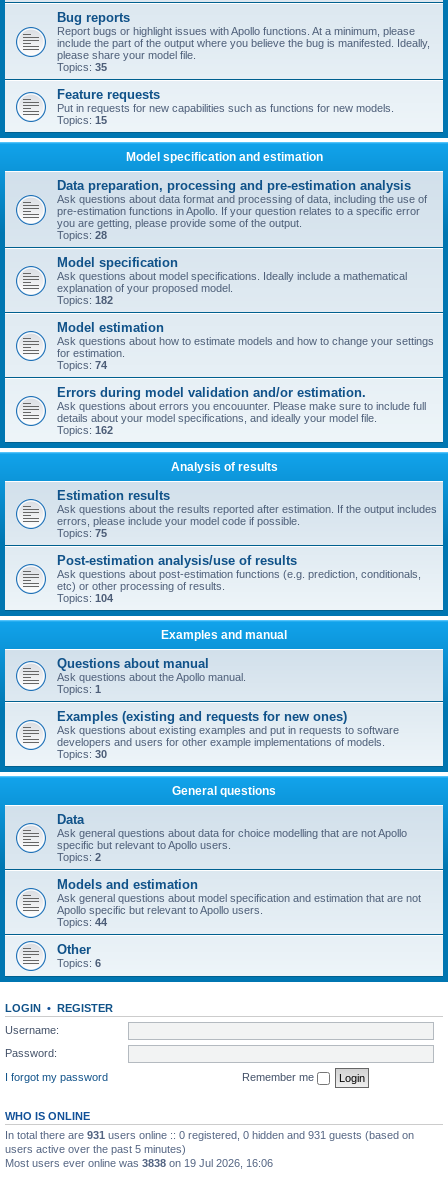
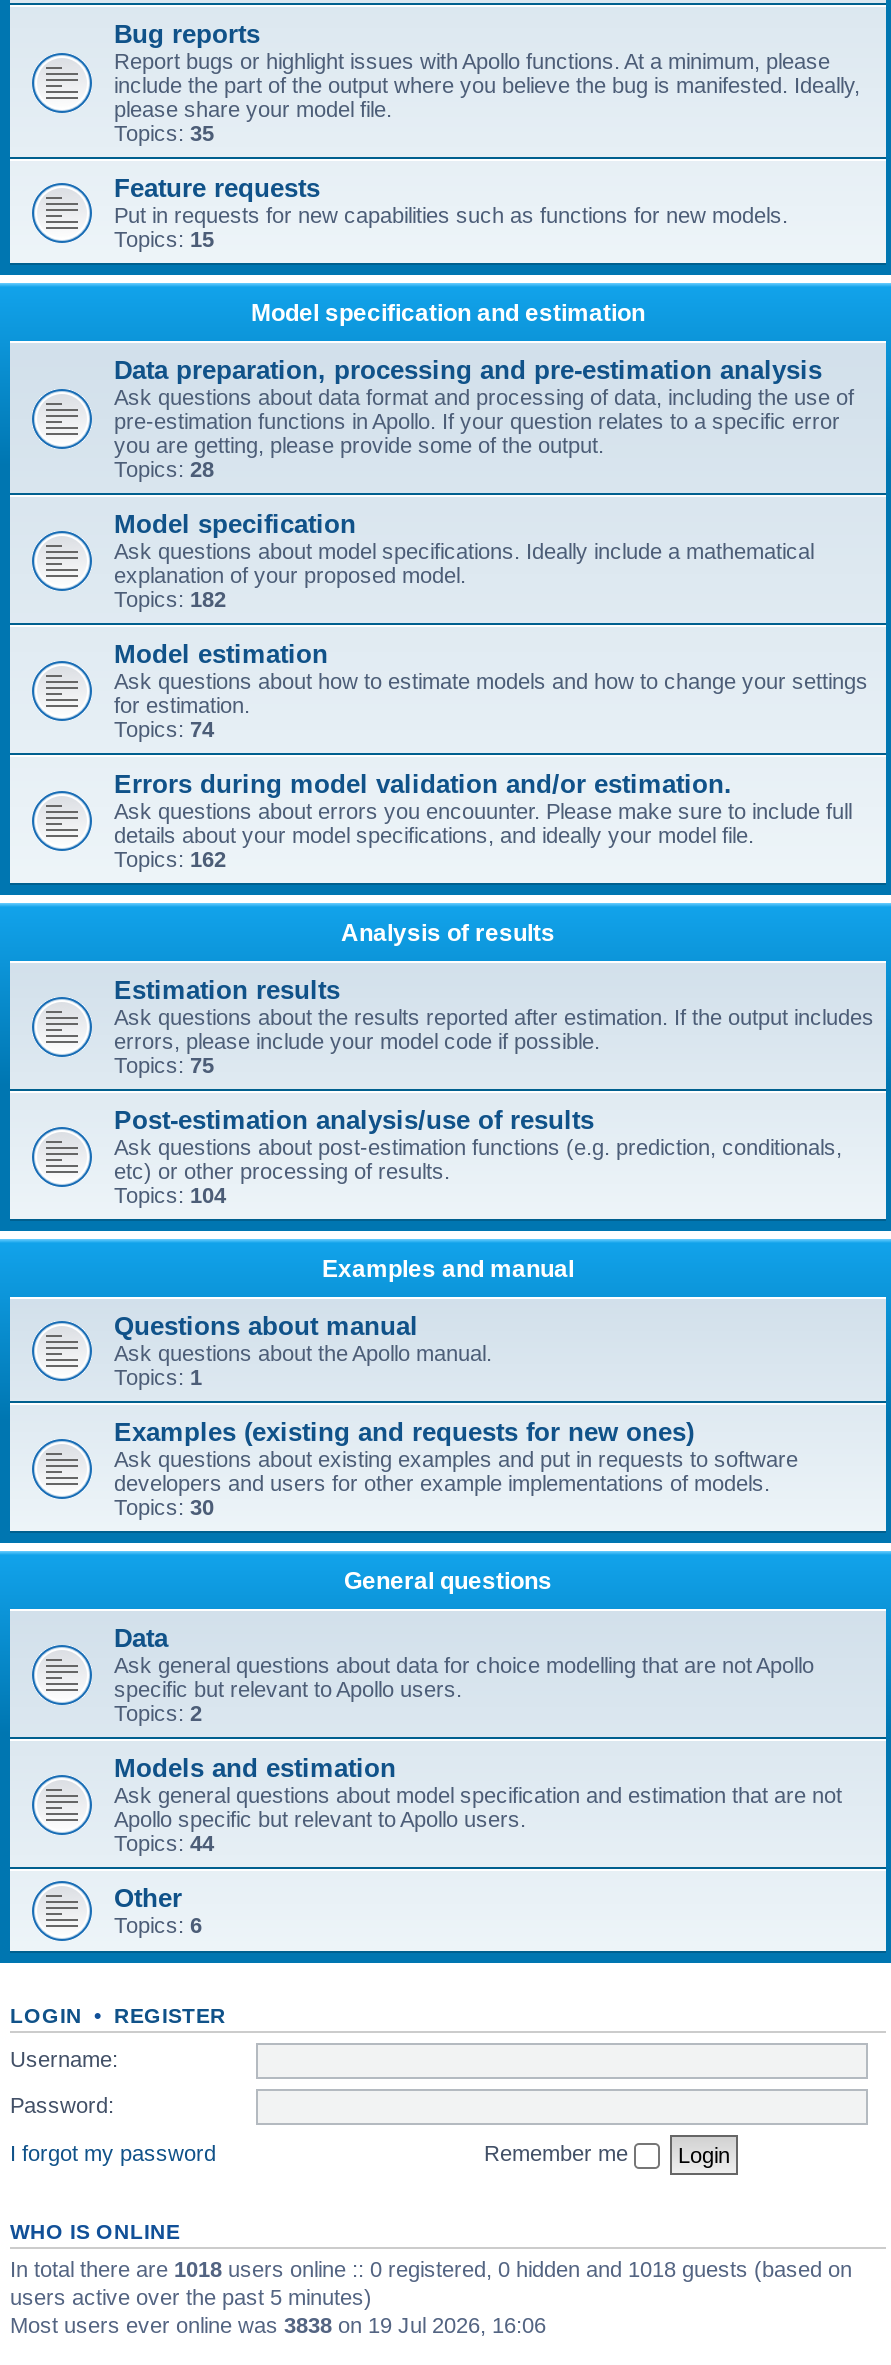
[5,1128,414,1140] In total there are 931 users online :: 0 registered, 0 hidden and 931 guests (based on -> [10,2256,852,2280] In total there are 1018 users online :: 0 registered, 0 hidden and 1018 guests (based on

